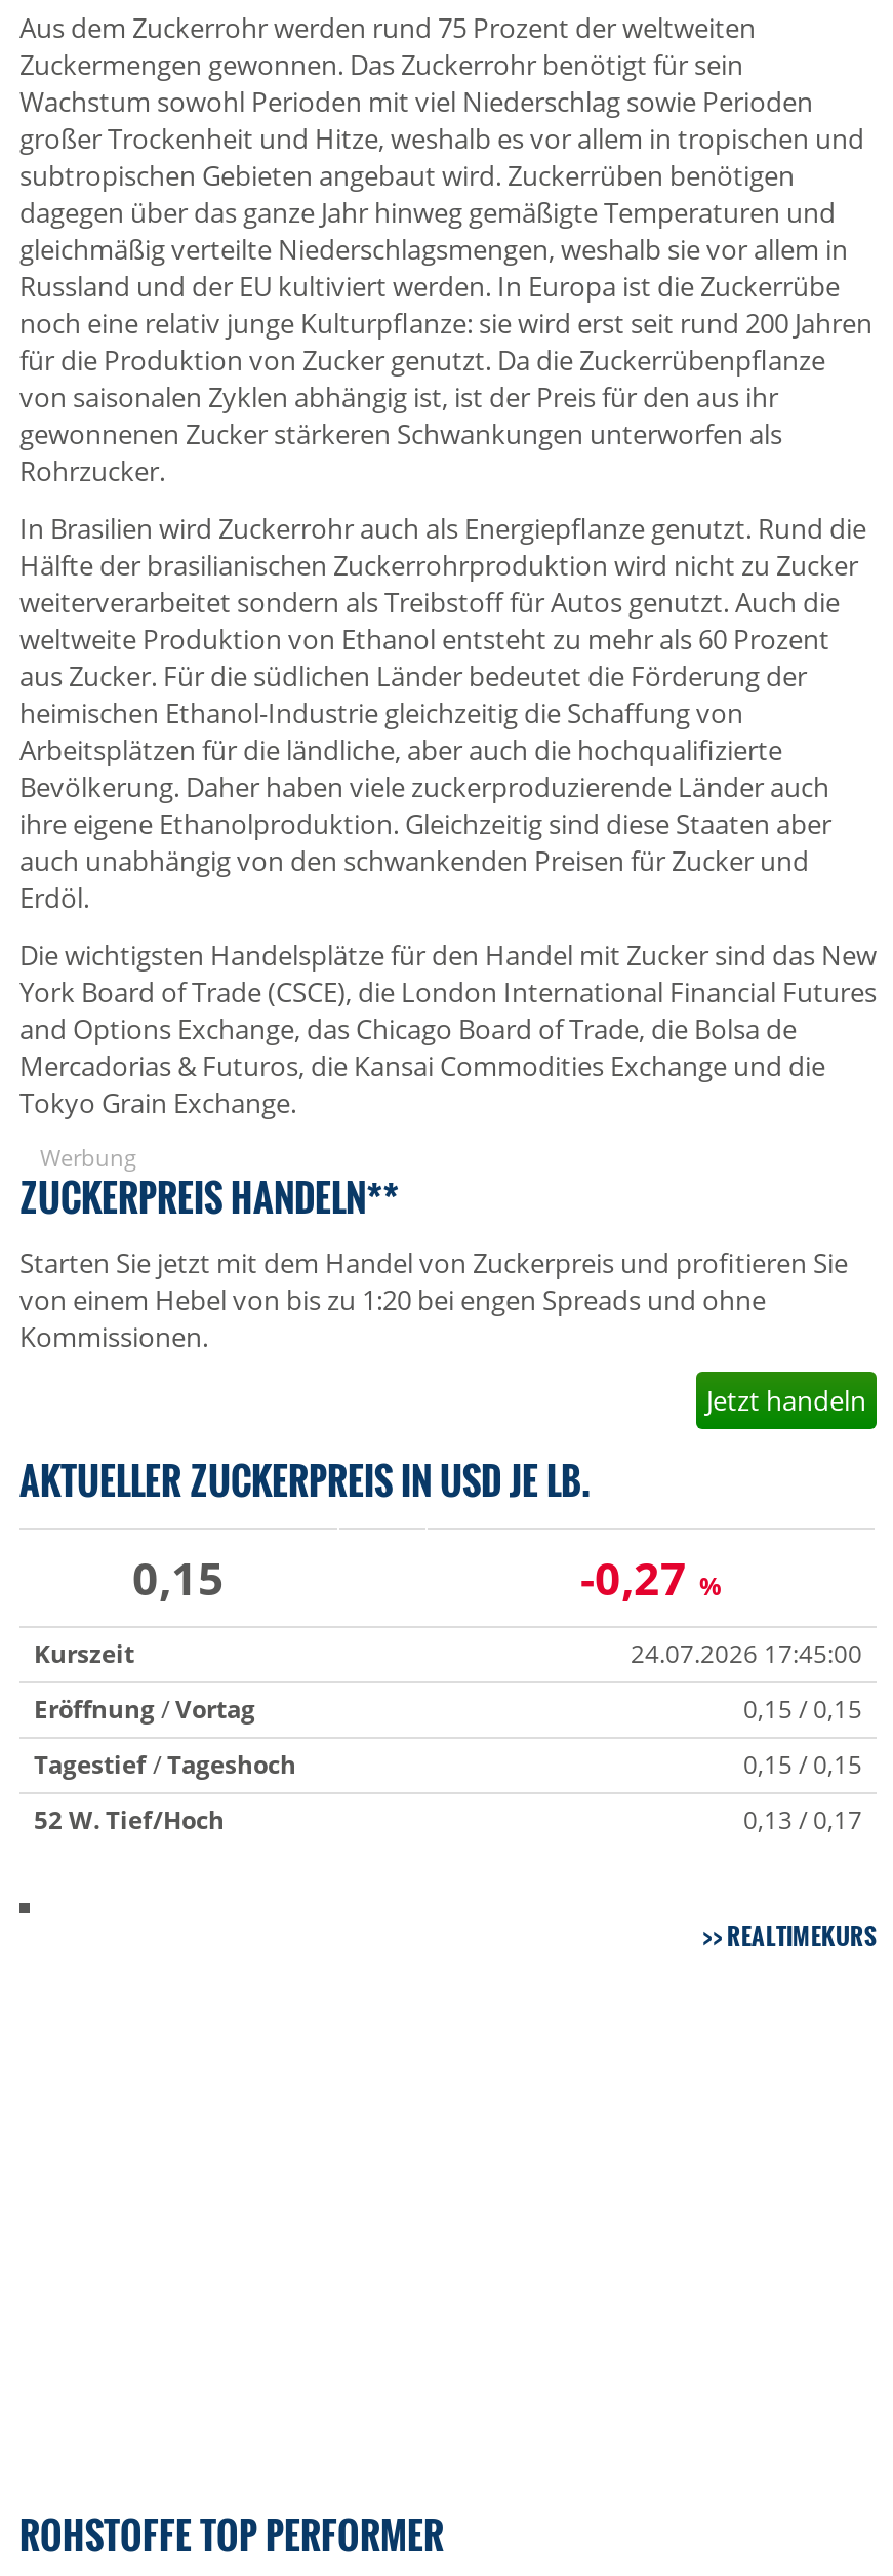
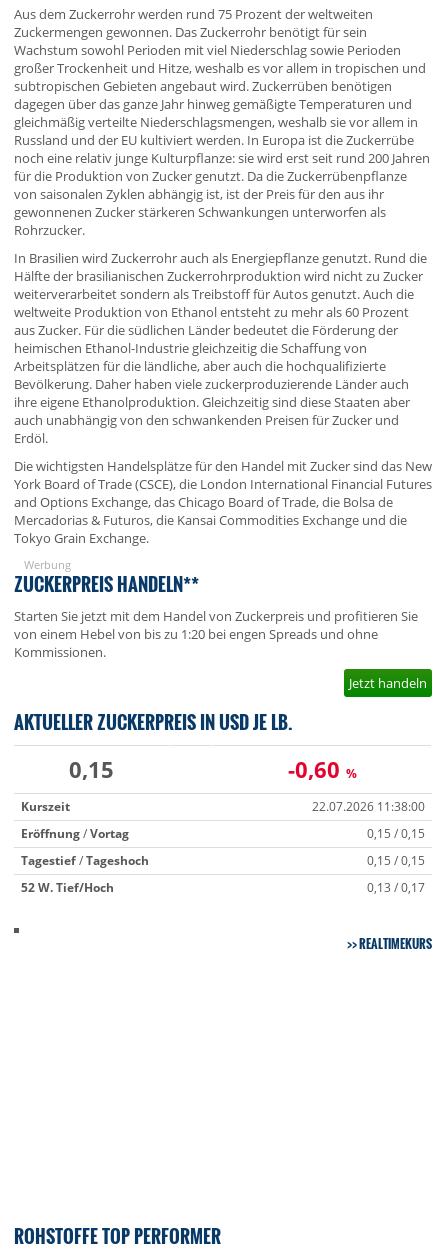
[580,1546,722,1608] -0,27% -> [287,754,356,784] -0,60%
[631,1636,862,1671] 24.07.2026 17:45:00 -> [312,798,425,815] 22.07.2026 11:38:00

